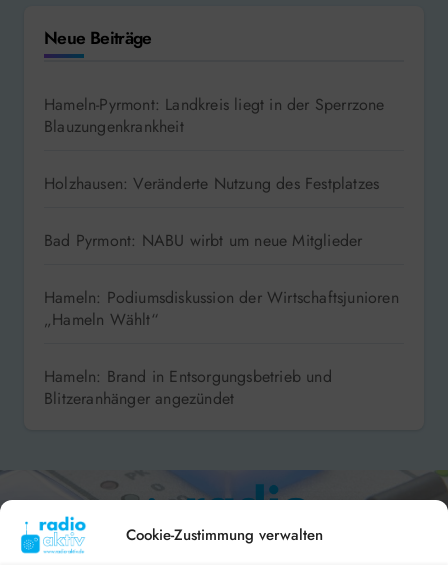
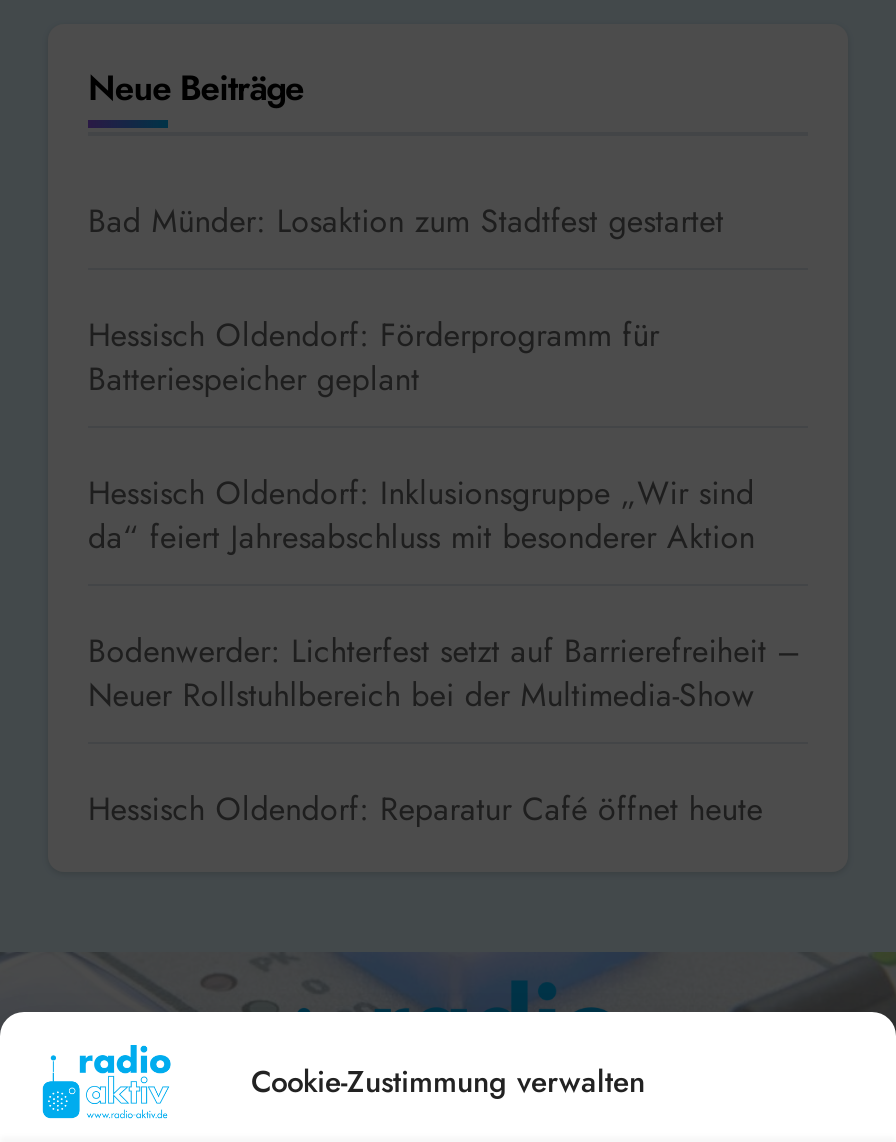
[44,93,385,138] Hameln-Pyrmont: Landkreis liegt in der Sperrzone | Blauzungenkrankheit -> [88,199,724,245] Bad Münder: Losaktion zum Stadtfest gestartet
[44,172,379,195] Holzhausen: Veränderte Nutzung des Festplatzes -> [88,313,659,403] Hessisch Oldendorf: Förderprogramm für | Batteriespeicher geplant
[44,229,362,252] Bad Pyrmont: NABU wirbt um neue Mitglieder -> [88,471,755,561] Hessisch Oldendorf: Inklusionsgruppe „Wir sind | da“ feiert Jahresabschluss mit besonderer Aktion
[44,286,399,331] Hameln: Podiumsdiskussion der Wirtschaftsjunioren | „Hameln Wählt“ -> [88,629,801,719] Bodenwerder: Lichterfest setzt auf Barrierefreiheit – | Neuer Rollstuhlbereich bei der Multimedia-Show
[44,365,332,410] Hameln: Brand in Entsorgungsbetrieb und | Blitzeranhänger angezündet -> [88,787,763,833] Hessisch Oldendorf: Reparatur Café öffnet heute

